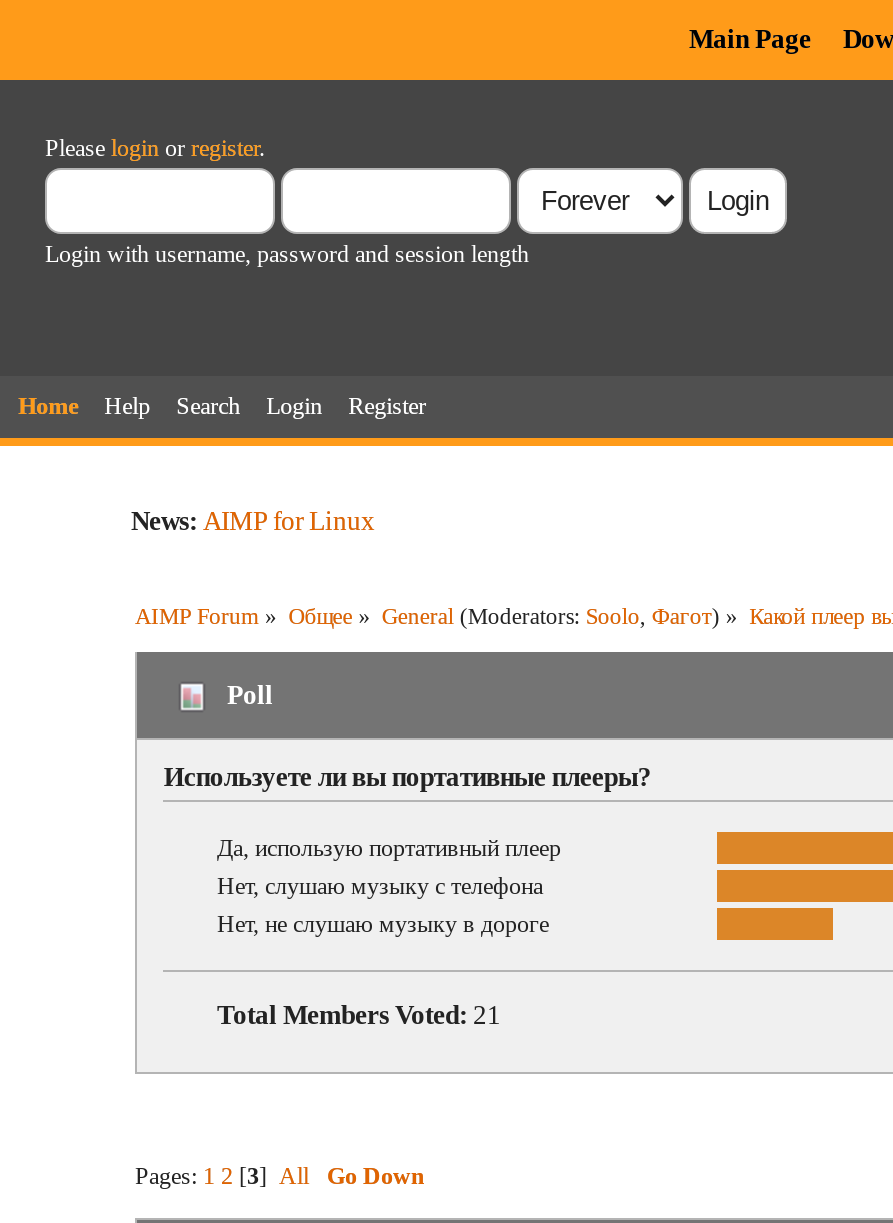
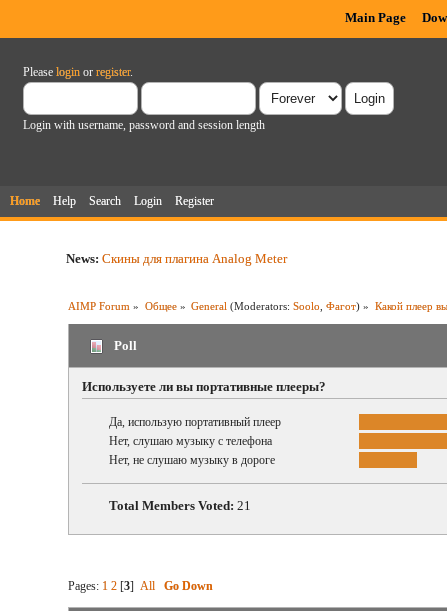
[131,506,375,536] News: AIMP for Linux -> [66,251,287,266] News: Скины для плагина Analog Meter

